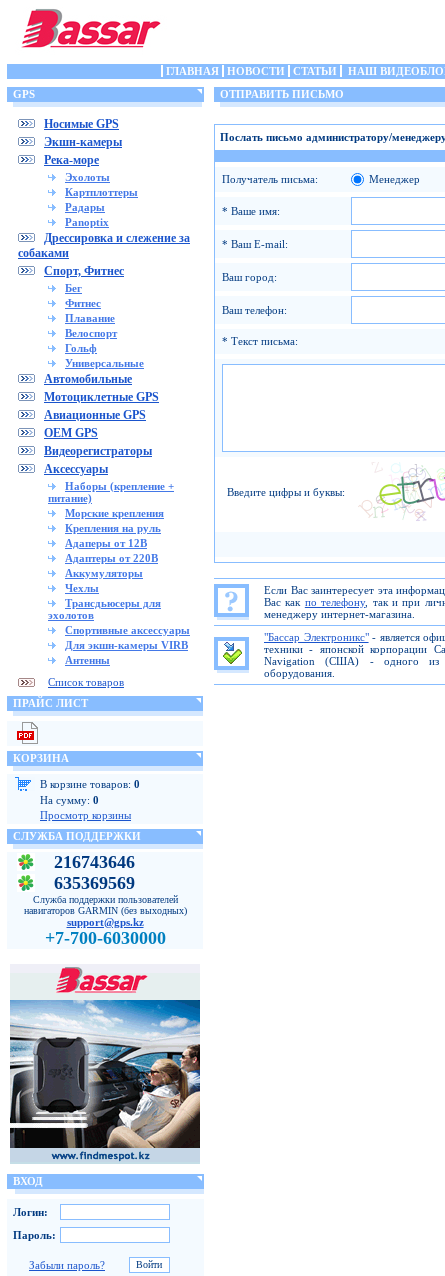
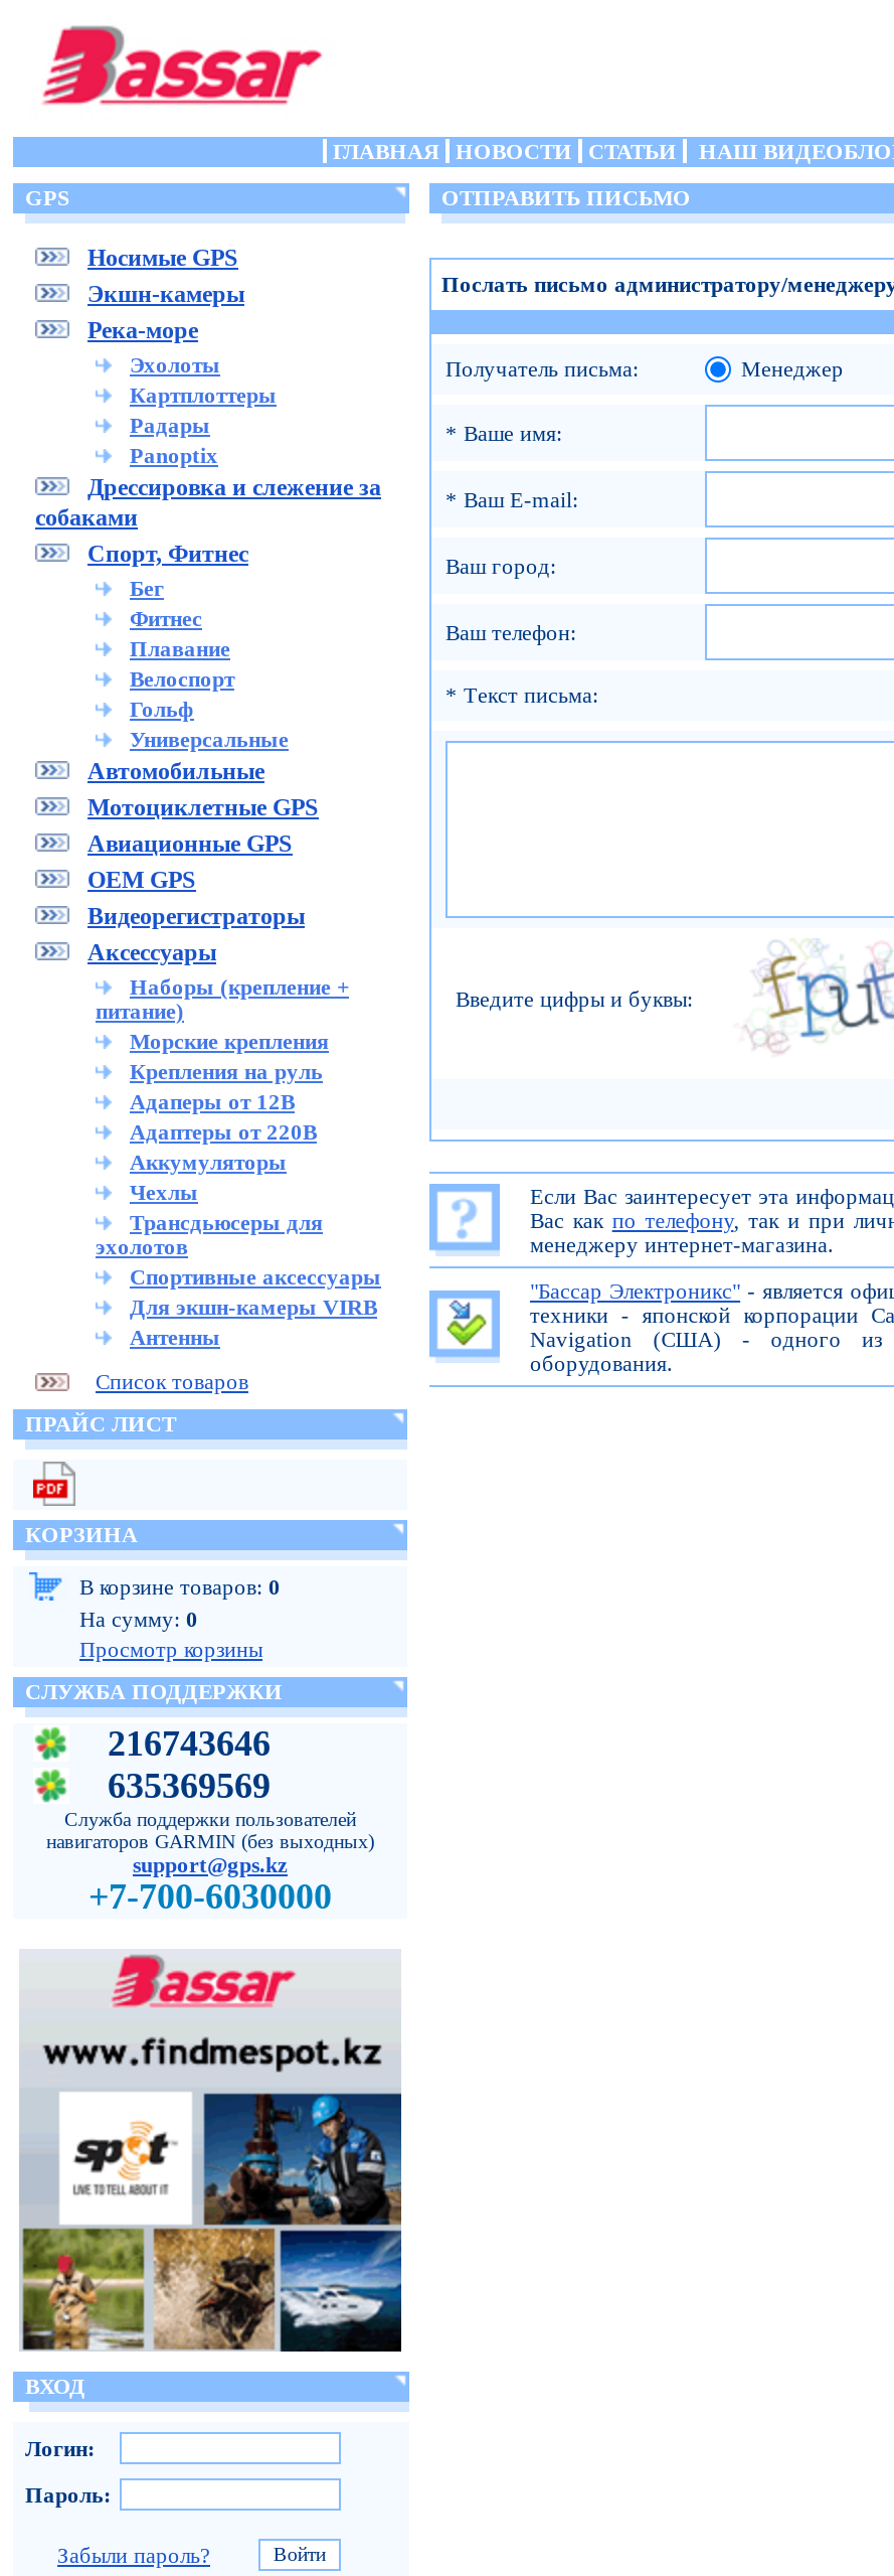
[377,469,442,518] [image] -> [759,944,888,1053] [image]
[9,999,201,1164] [image] -> [19,2021,403,2354] [image]

